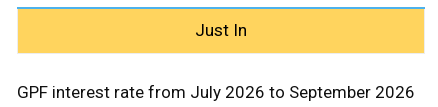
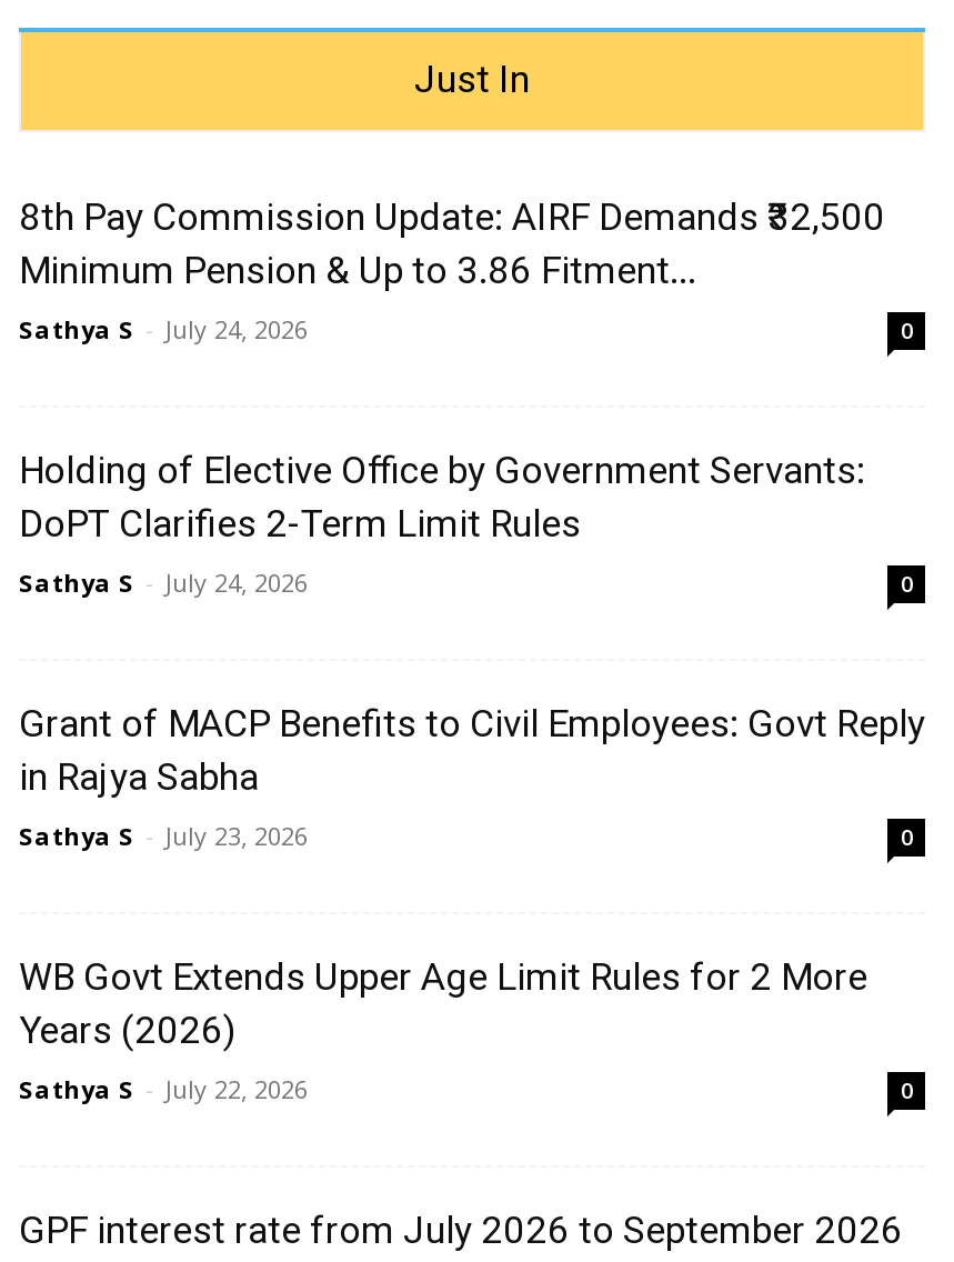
none -> [19,195,925,1106] 8th Pay Commission Update: AIRF Demands ₹32,500 | Minimum Pension & Up to 3.86 Fitment... | Sathya S - July 24, 2026 | 0 | Holding of Elective Office by Government Servants: | DoPT Clarifies 2-Term Limit Rules | Sathya S - July 24, 2026 | 0 | Grant of MACP Benefits to Civil Employees: Govt Reply | in Rajya Sabha | Sathya S - July 23, 2026 | 0 | WB Govt Extends Upper Age Limit Rules for 2 More | Years (2026) | Sathya S - July 22, 2026 | 0

